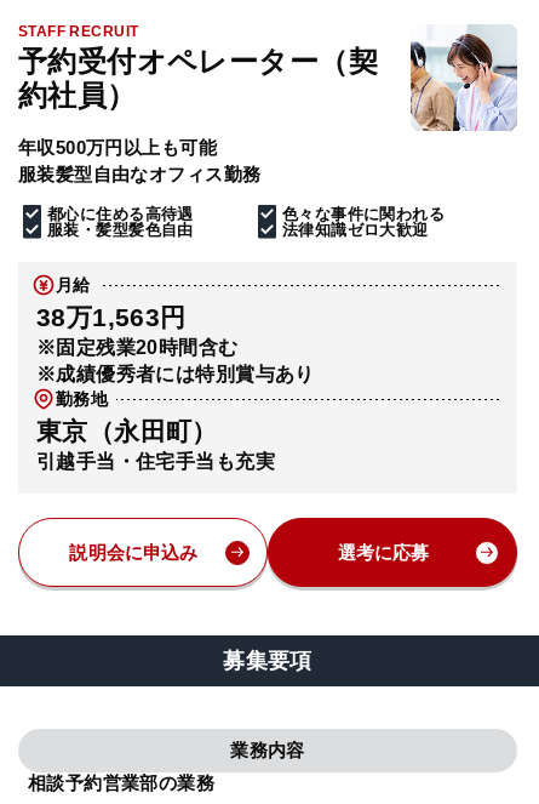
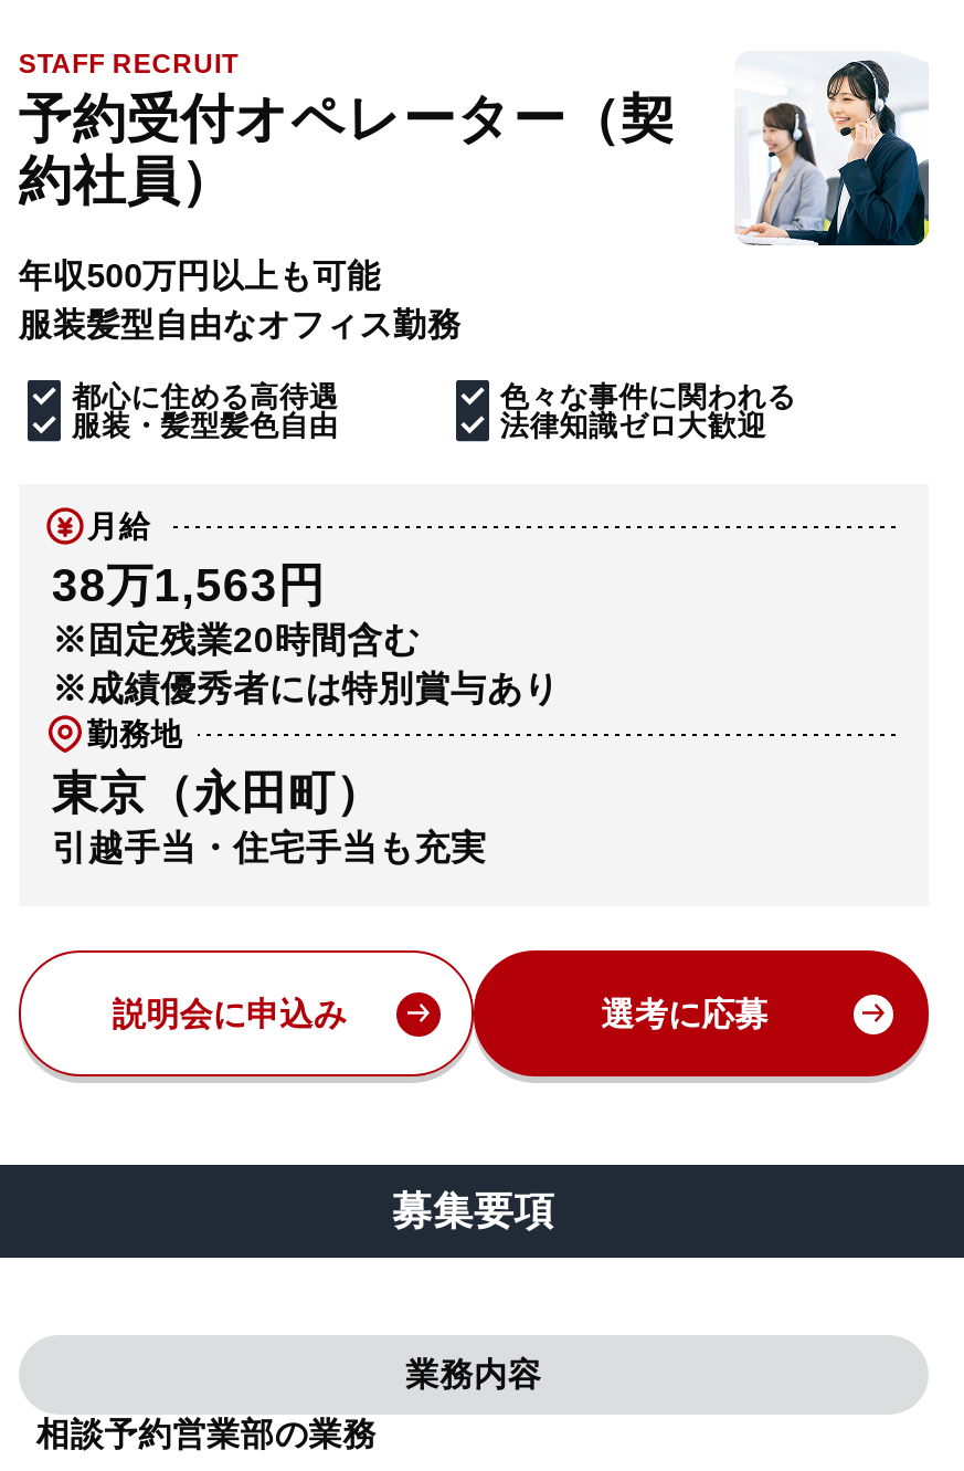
[409,30,518,132] [image] -> [734,60,931,248] [image]

